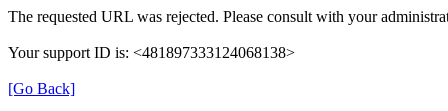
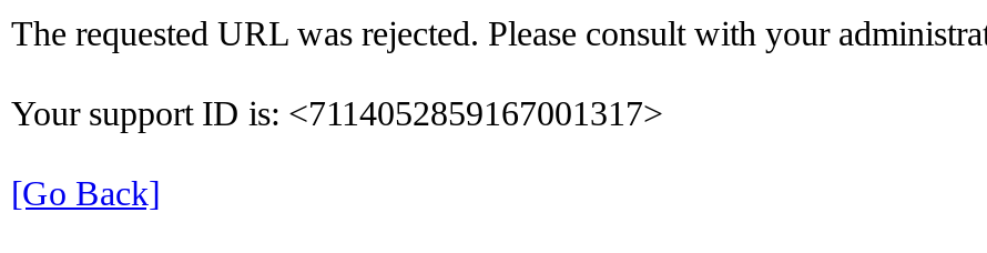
[8,44,295,61] Your support ID is: <481897333124068138> -> [11,94,663,132] Your support ID is: <7114052859167001317>

